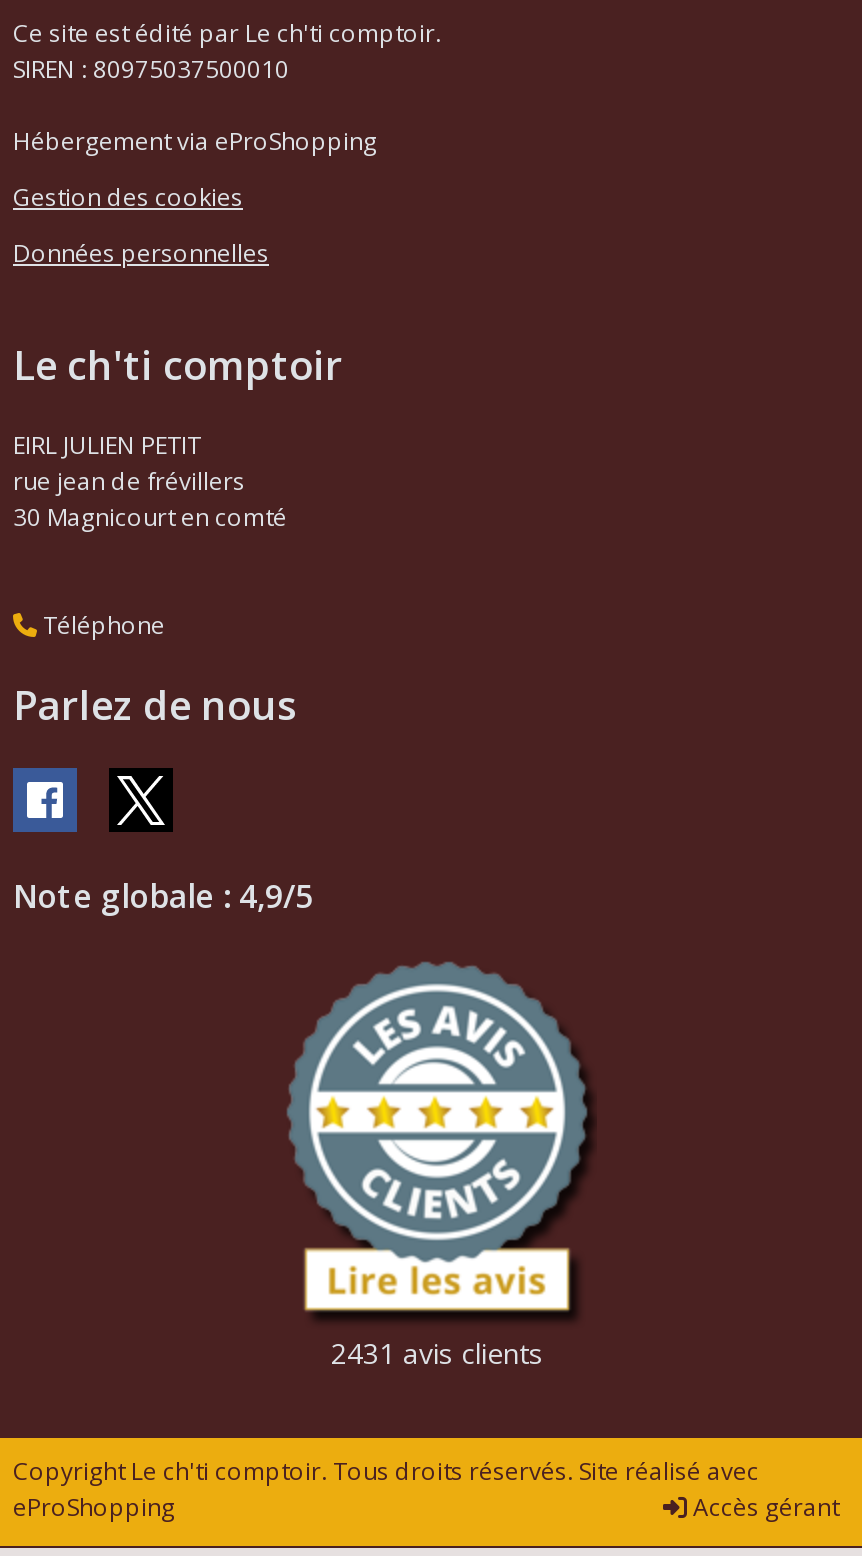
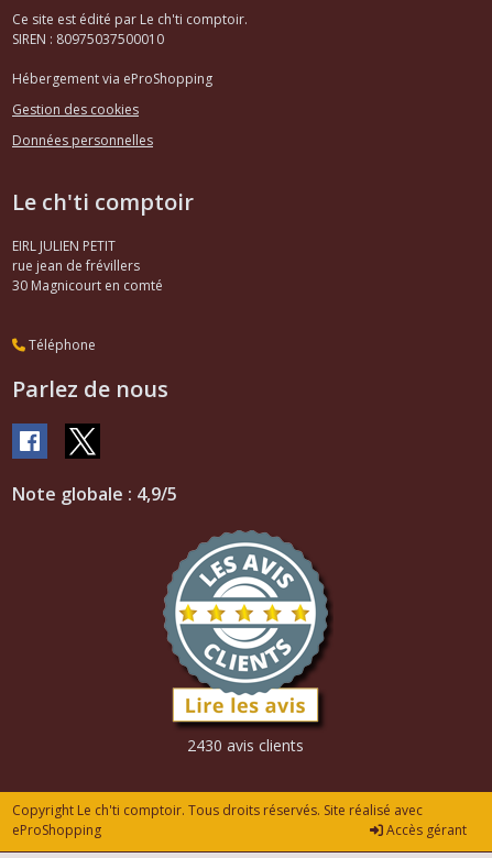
[331,1334,543,1372] 2431 avis clients -> [187,735,304,756] 2430 avis clients

